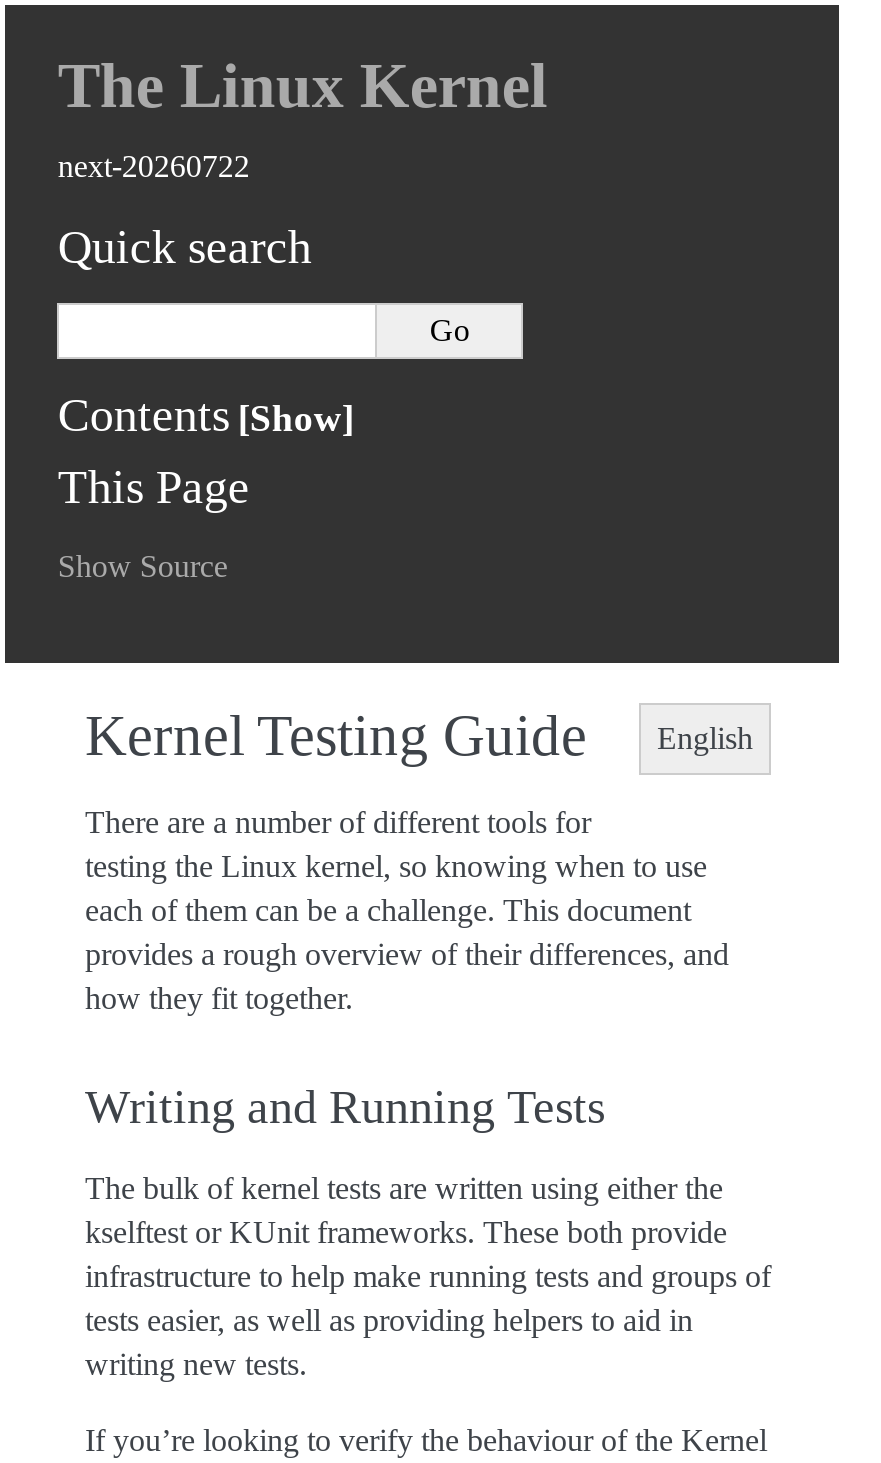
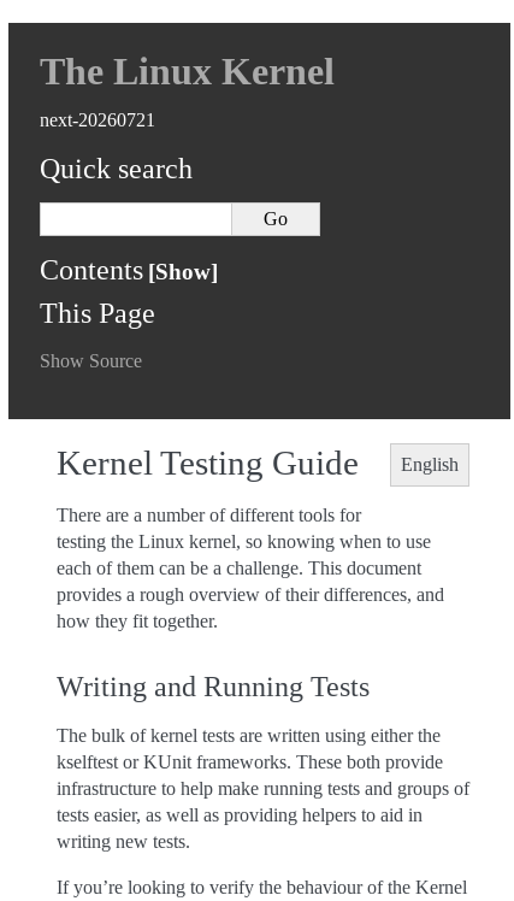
[58,149,250,183] next-20260722 -> [40,110,156,130] next-20260721

